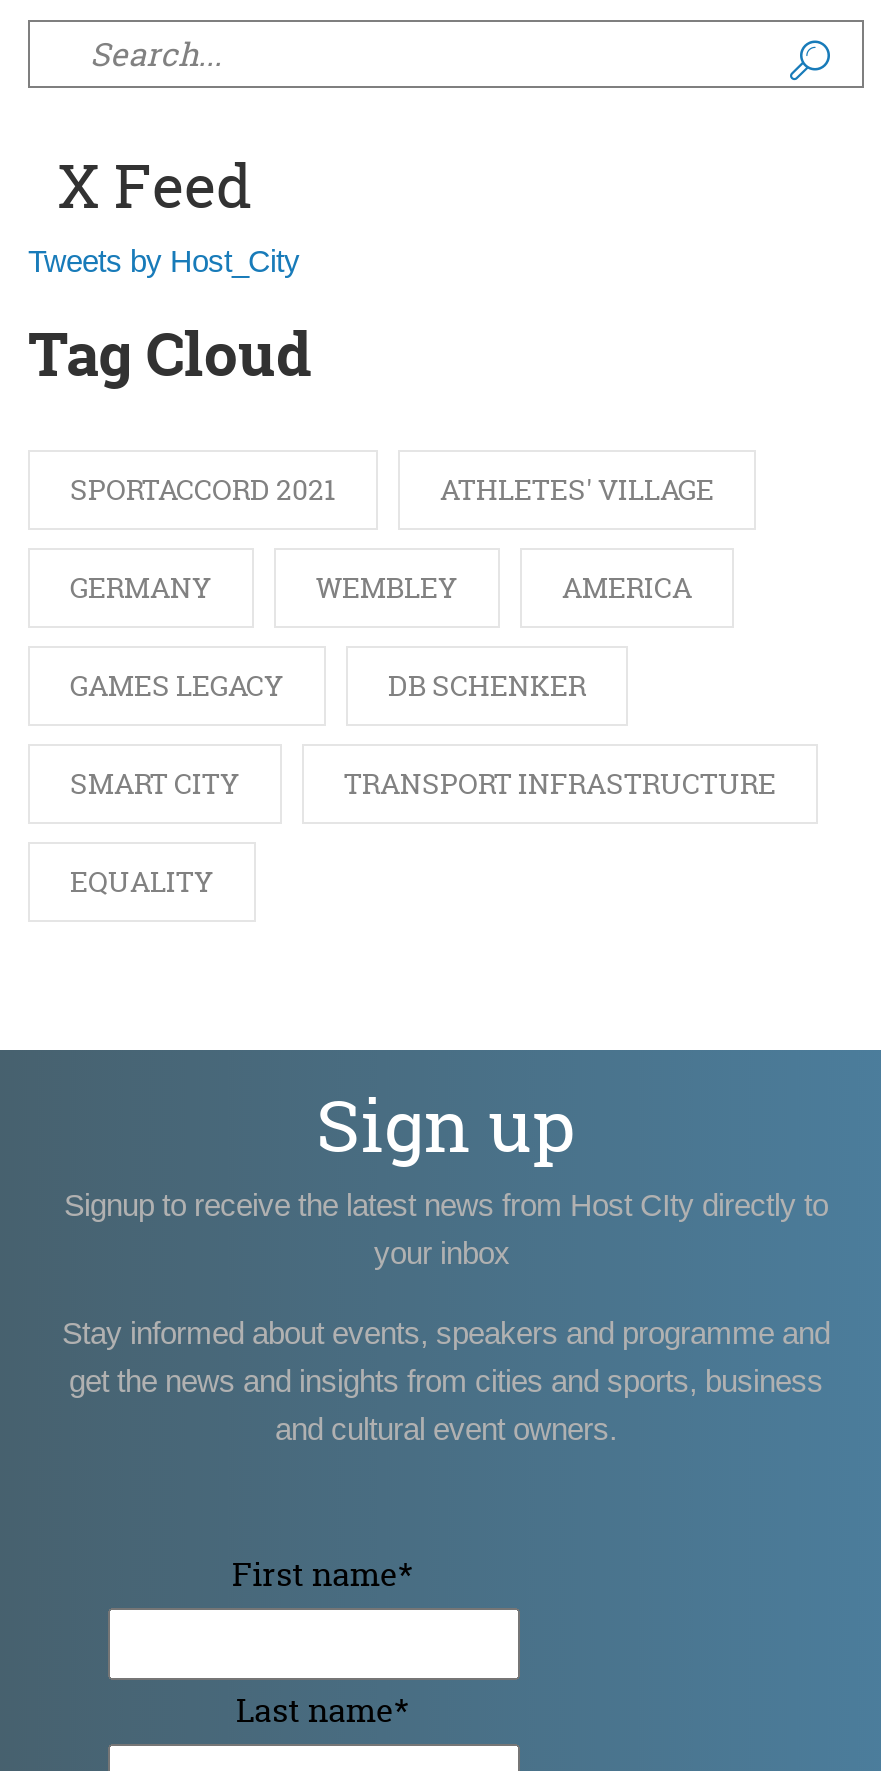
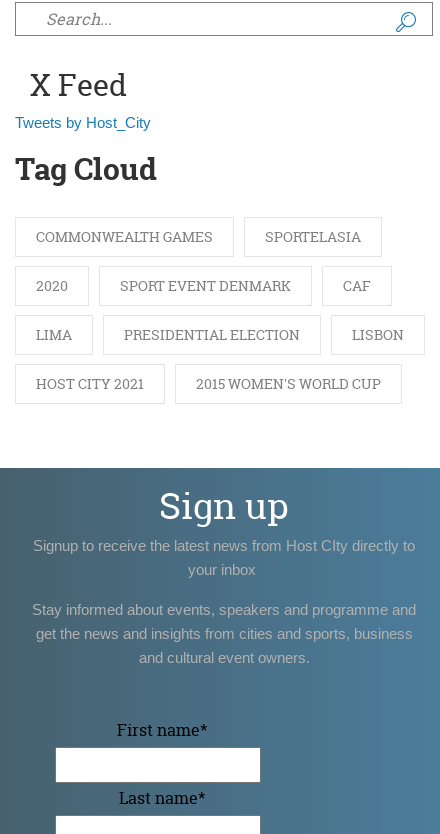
[70,471,776,901] SPORTACCORD 2021 | ATHLETES' VILLAGE | GERMANY | WEMBLEY | AMERICA | GAMES LEGACY | DB SCHENKER | SMART CITY | TRANSPORT INFRASTRUCTURE | EQUALITY -> [36,227,404,393] COMMONWEALTH GAMES | SPORTELASIA | 2020 | SPORT EVENT DENMARK | CAF | LIMA | PRESIDENTIAL ELECTION | LISBON | HOST CITY 2021 | 2015 WOMEN'S WORLD CUP

